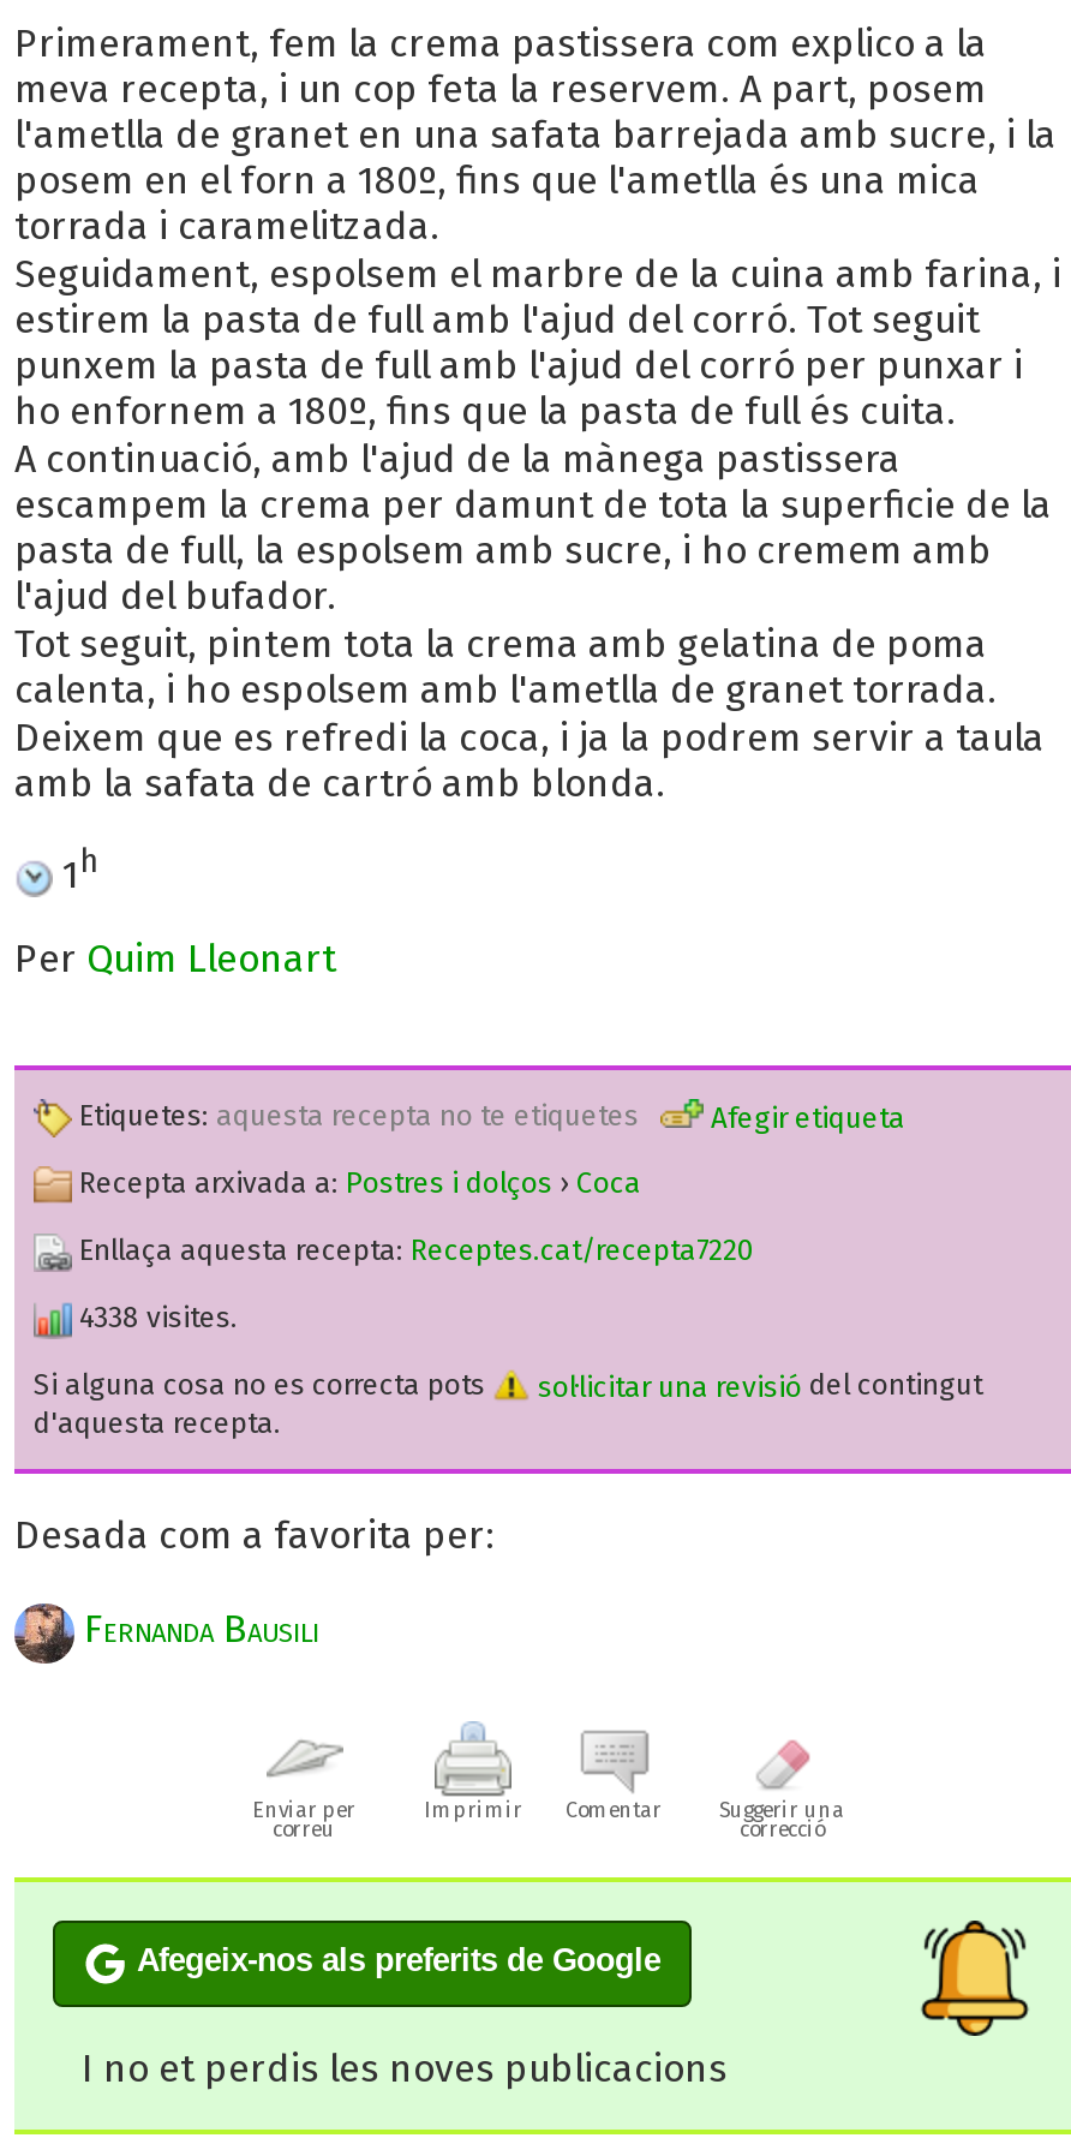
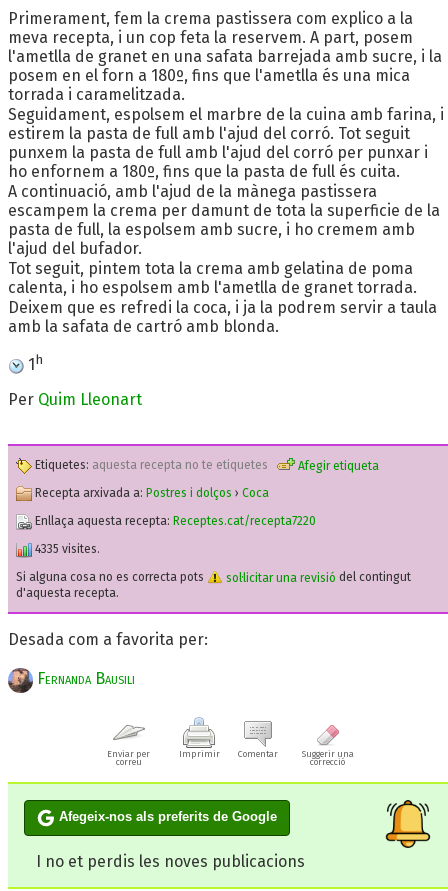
[72,1302,238,1336] 4338 visites. -> [32,542,100,556] 4335 visites.

